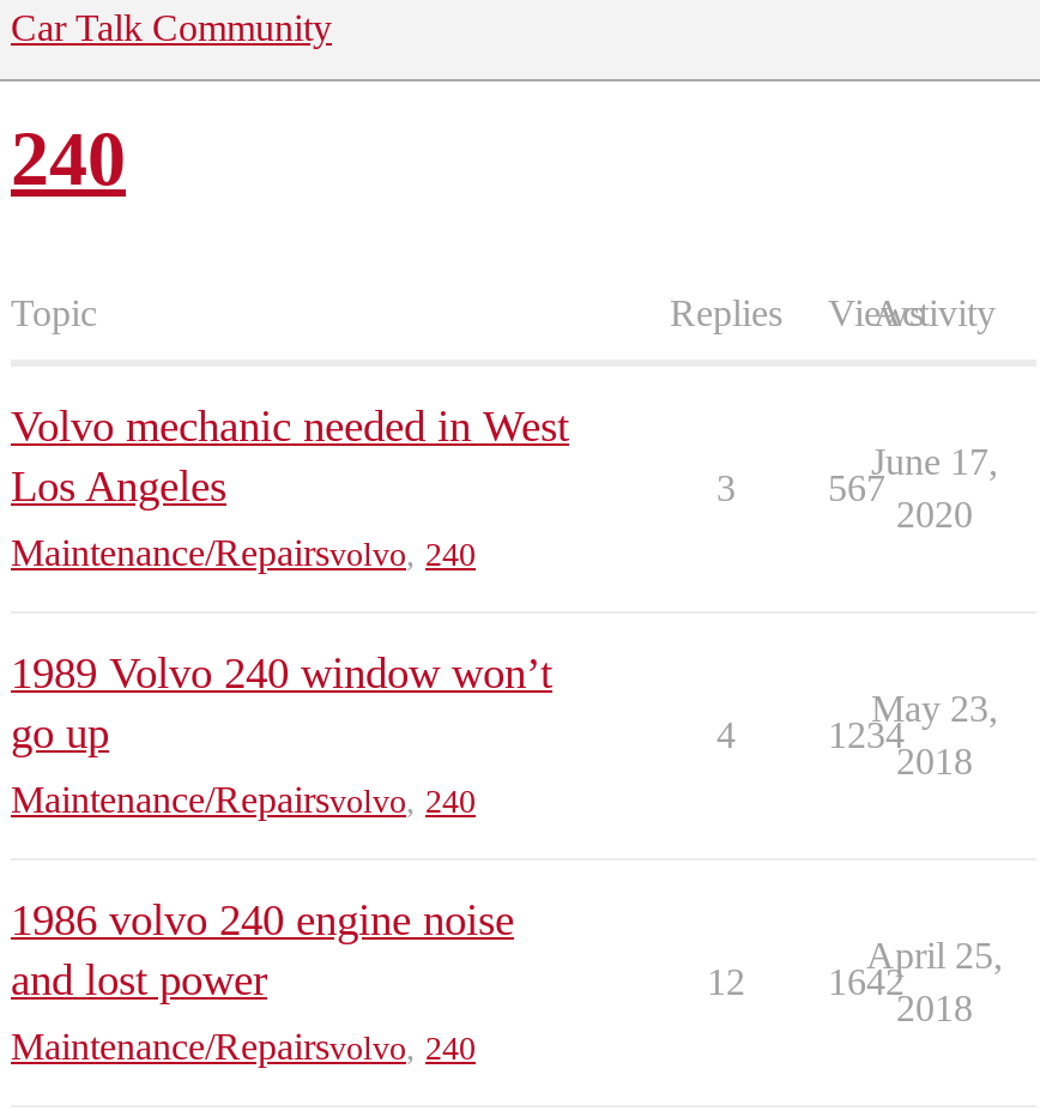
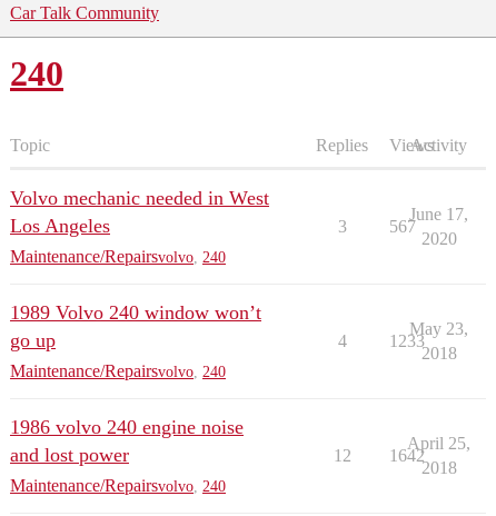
[828,714,905,755] 1234 -> [389,331,425,350] 1233

